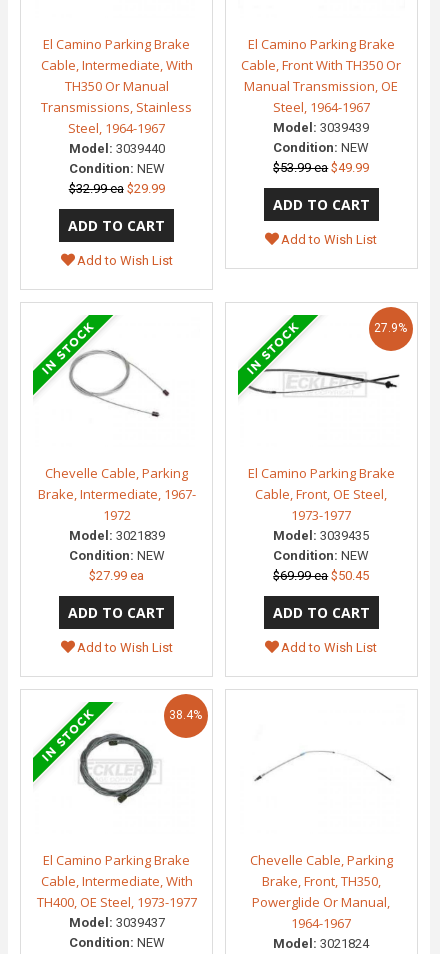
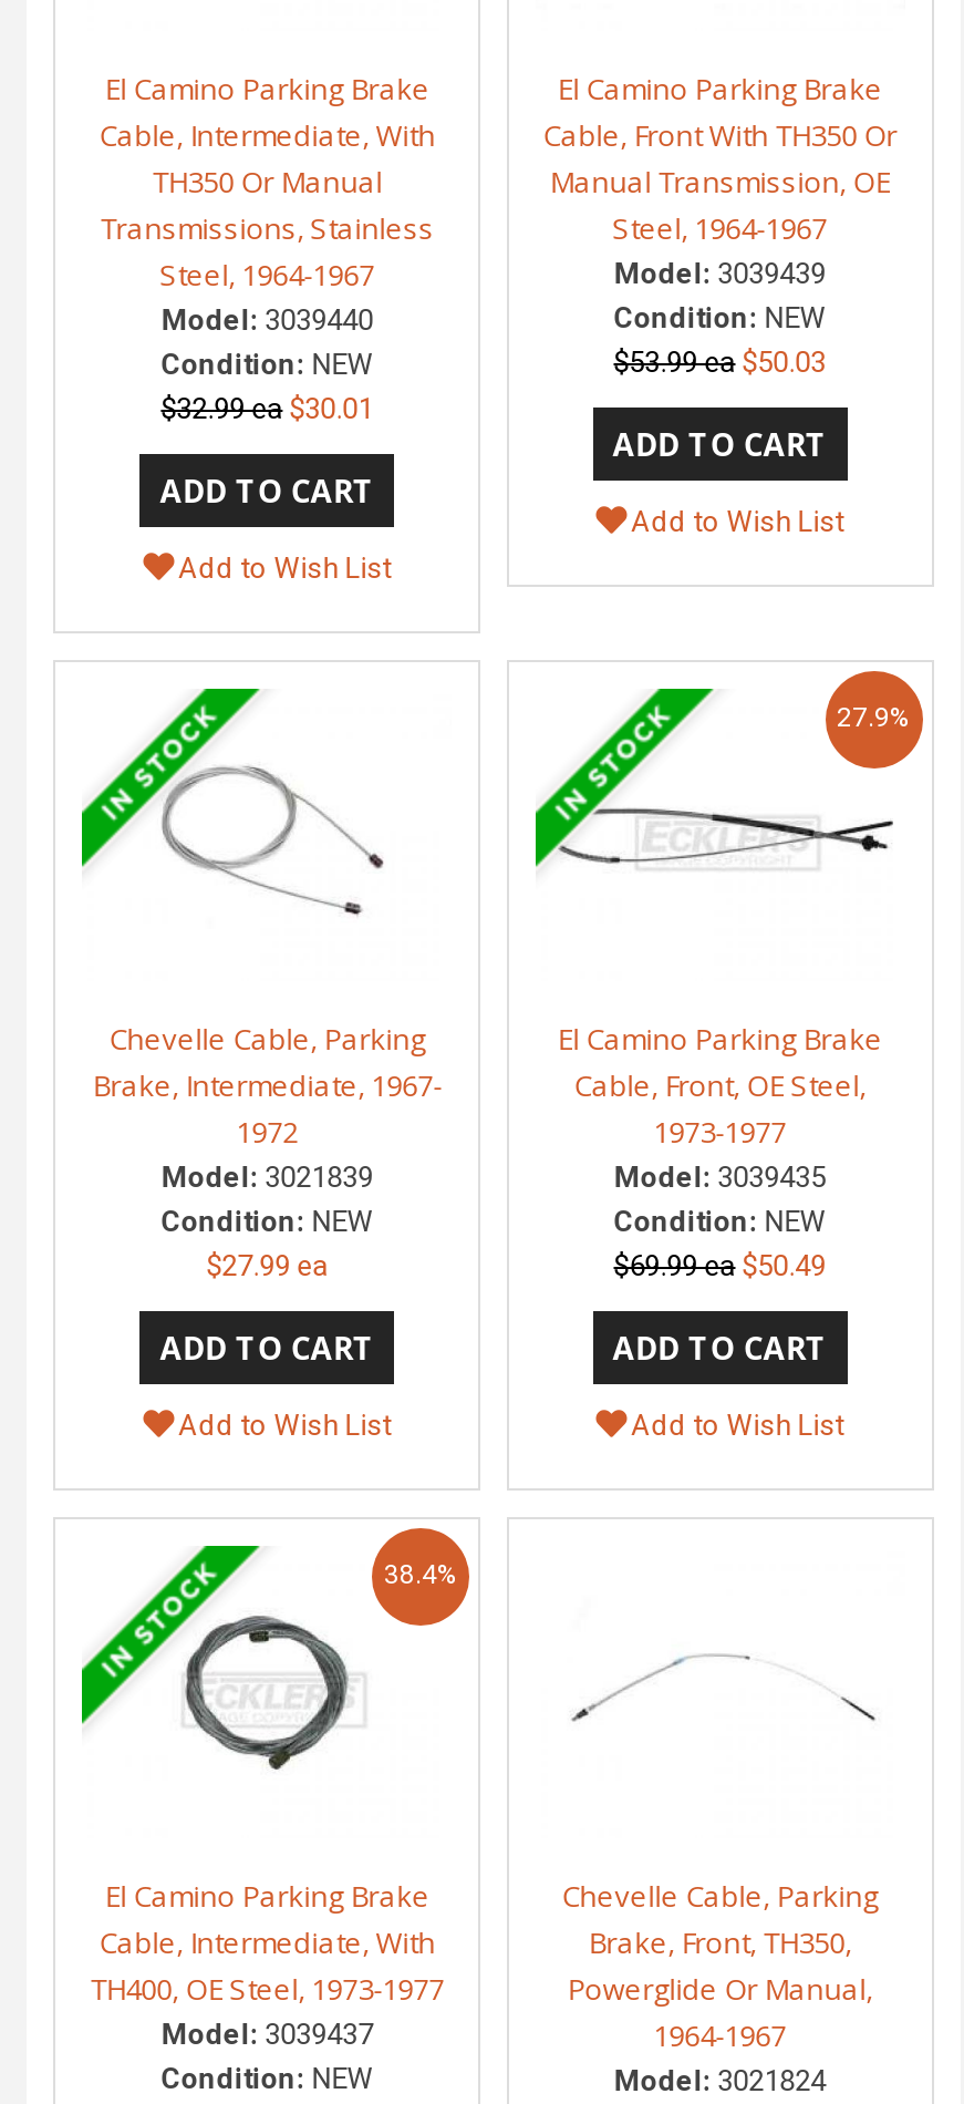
[273,160,369,175] $53.99 ea $49.99 -> [614,345,826,379] $53.99 ea $50.03
[69,181,165,196] $32.99 ea $29.99 -> [161,392,373,425] $32.99 ea $30.01
[273,568,369,583] $69.99 ea $50.45 -> [614,1249,826,1282] $69.99 ea $50.49

